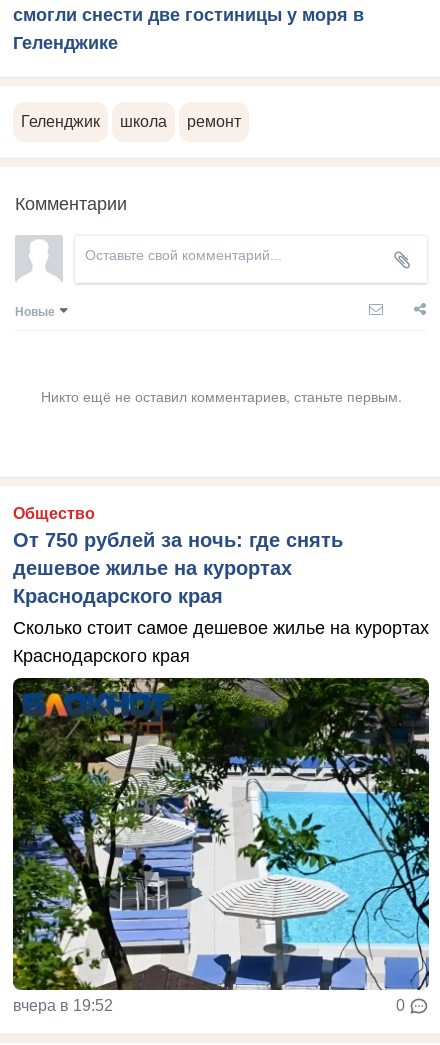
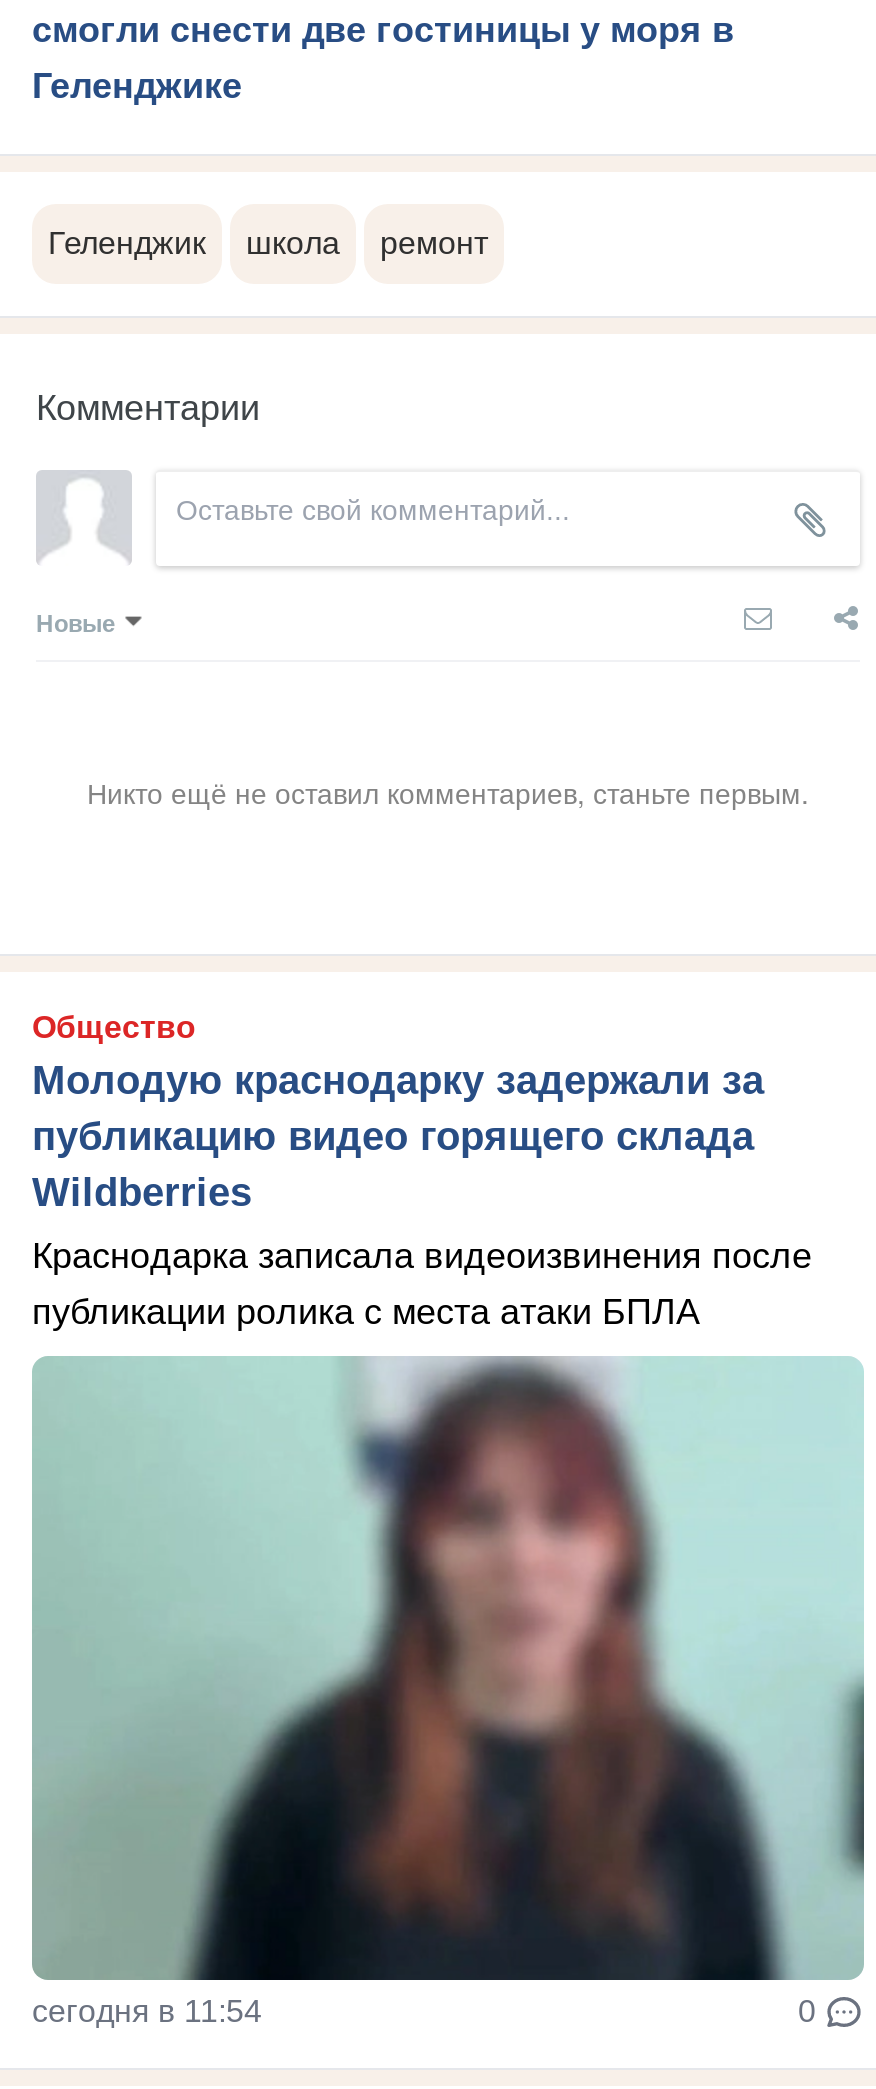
[13,528,343,606] От 750 рублей за ночь: где снять | дешевое жилье на курортах | Краснодарского края -> [32,1057,764,1213] Молодую краснодарку задержали за | публикацию видео горящего склада | Wildberries
[13,617,429,665] Сколько стоит самое дешевое жилье на курортах | Краснодарского края -> [32,1235,812,1331] Краснодарка записала видеоизвинения после | публикации ролика с места атаки БПЛА
[12,677,430,1013] [image] | вчера в 19:52 -> [32,1356,866,2027] [image] | сегодня в 11:54

